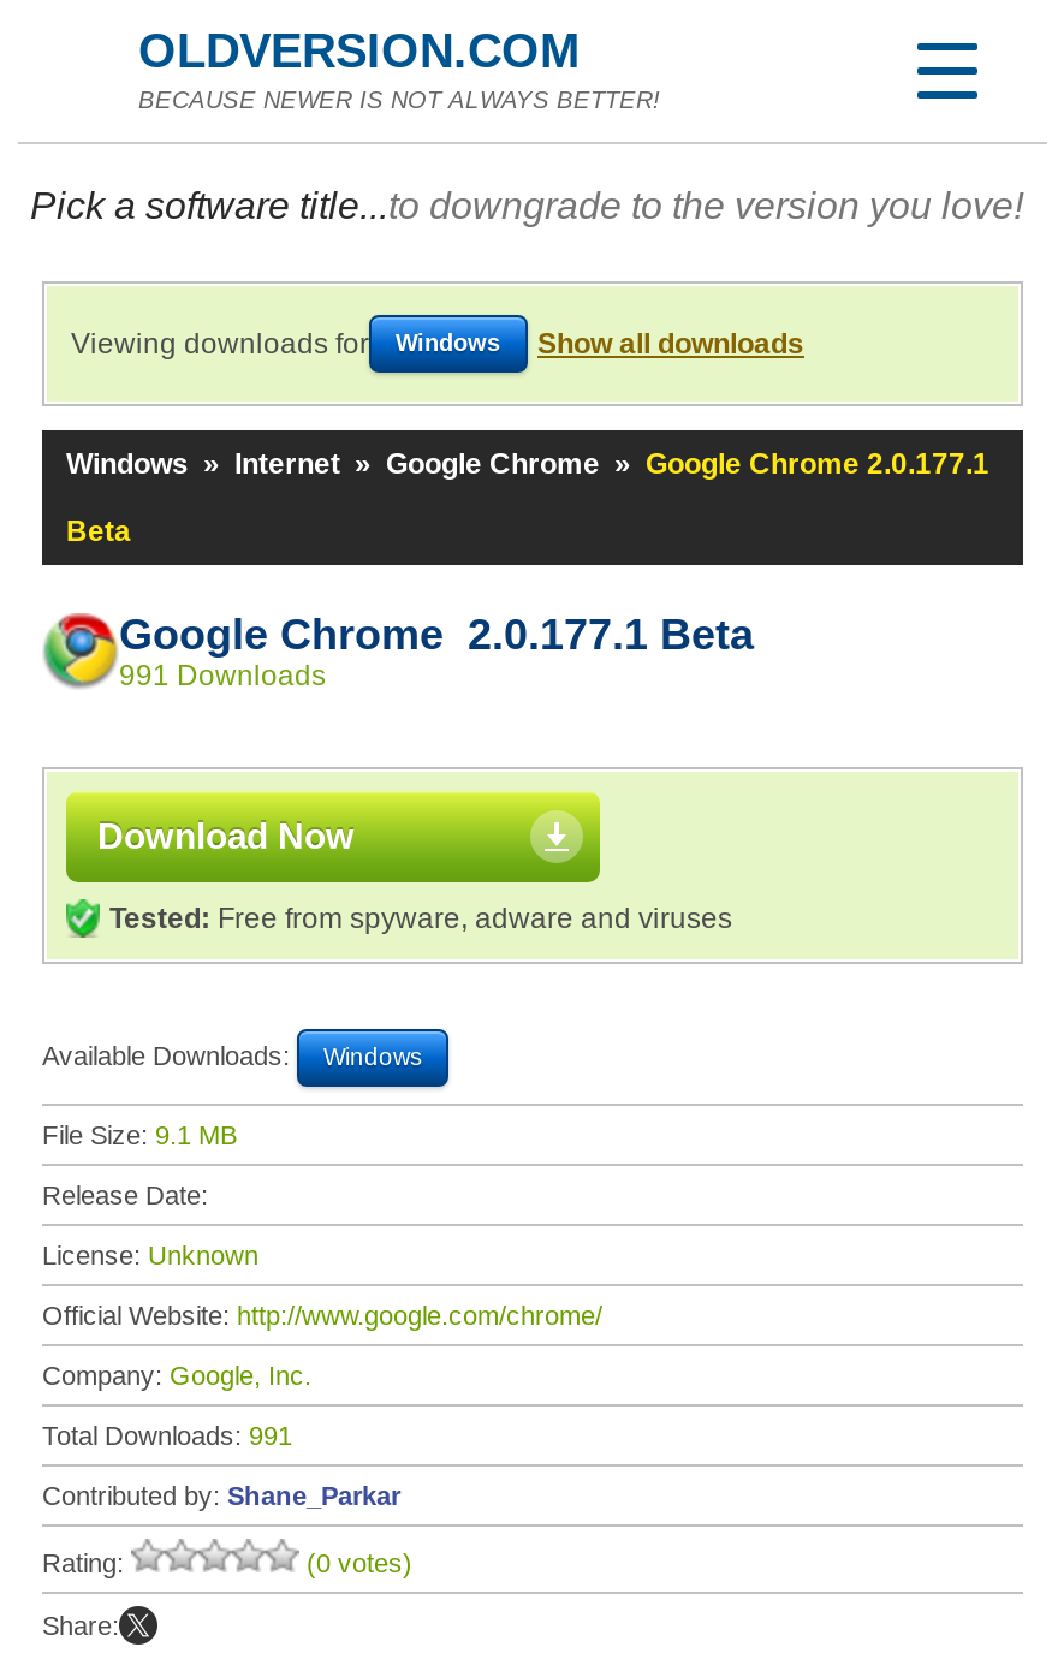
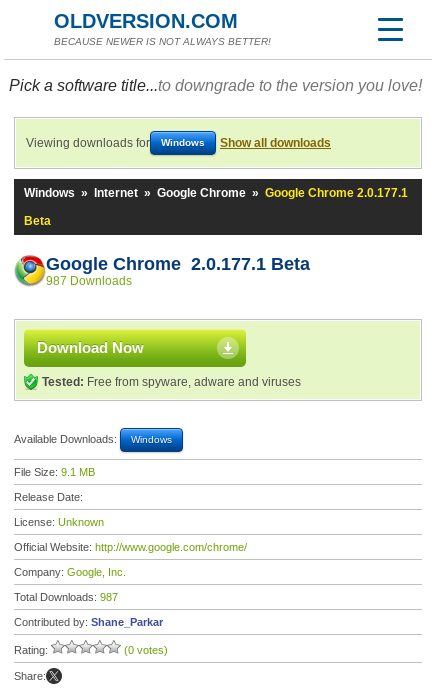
[119,659,326,692] 991 Downloads -> [46,274,132,288] 987 Downloads
[42,1421,292,1450] Total Downloads: 991 -> [14,591,118,603] Total Downloads: 987

